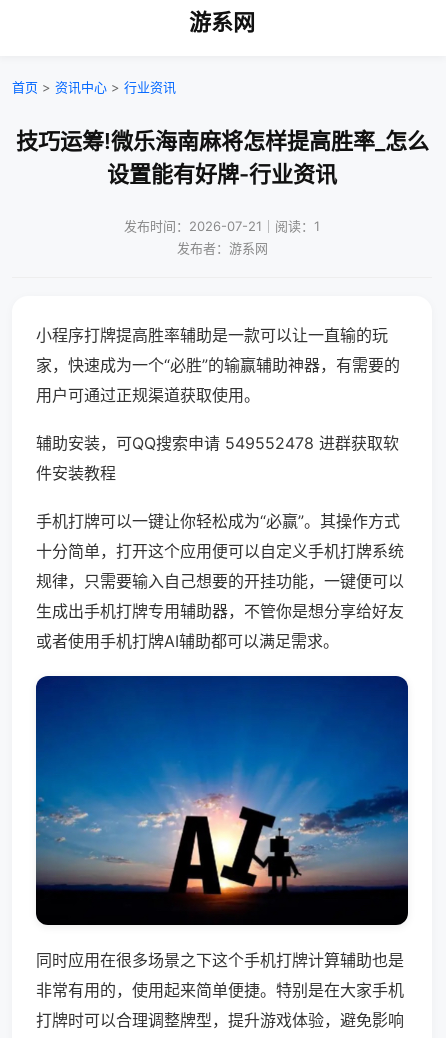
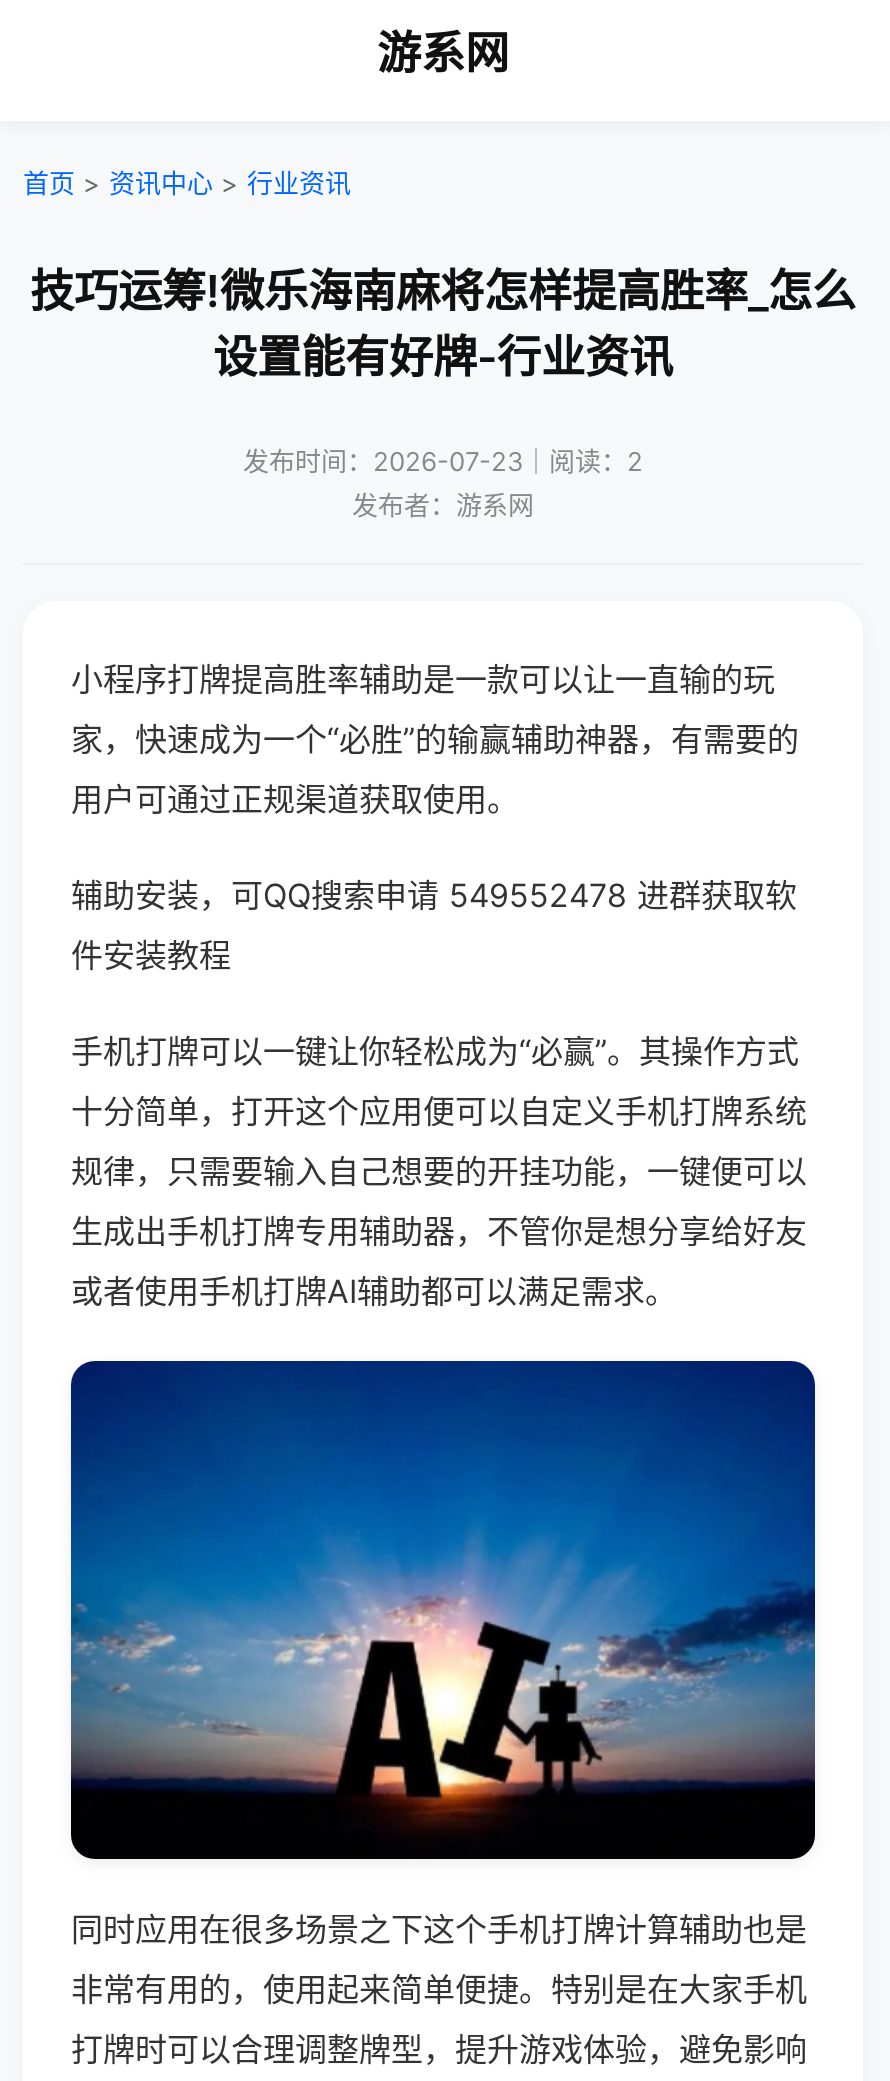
[124,218,320,234] 发布时间：2026-07-21｜阅读：1 -> [243,445,643,477] 发布时间：2026-07-23｜阅读：2

